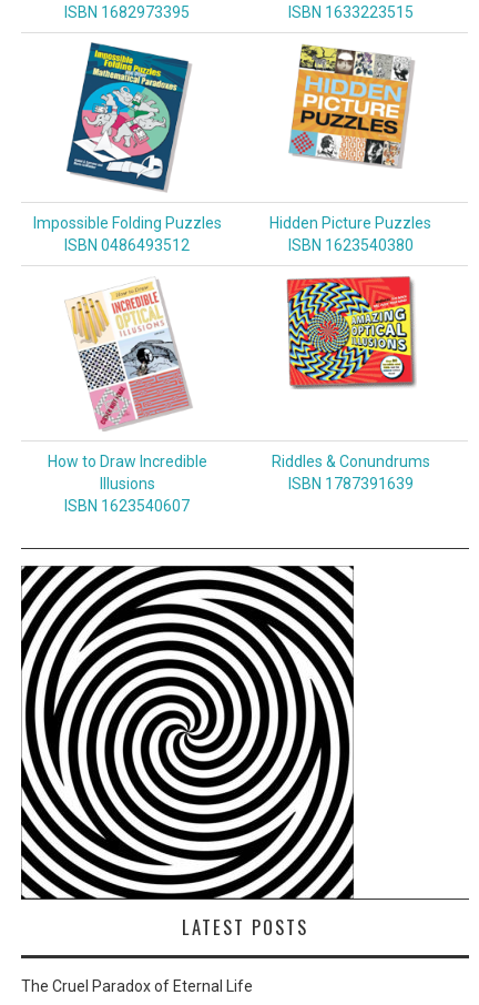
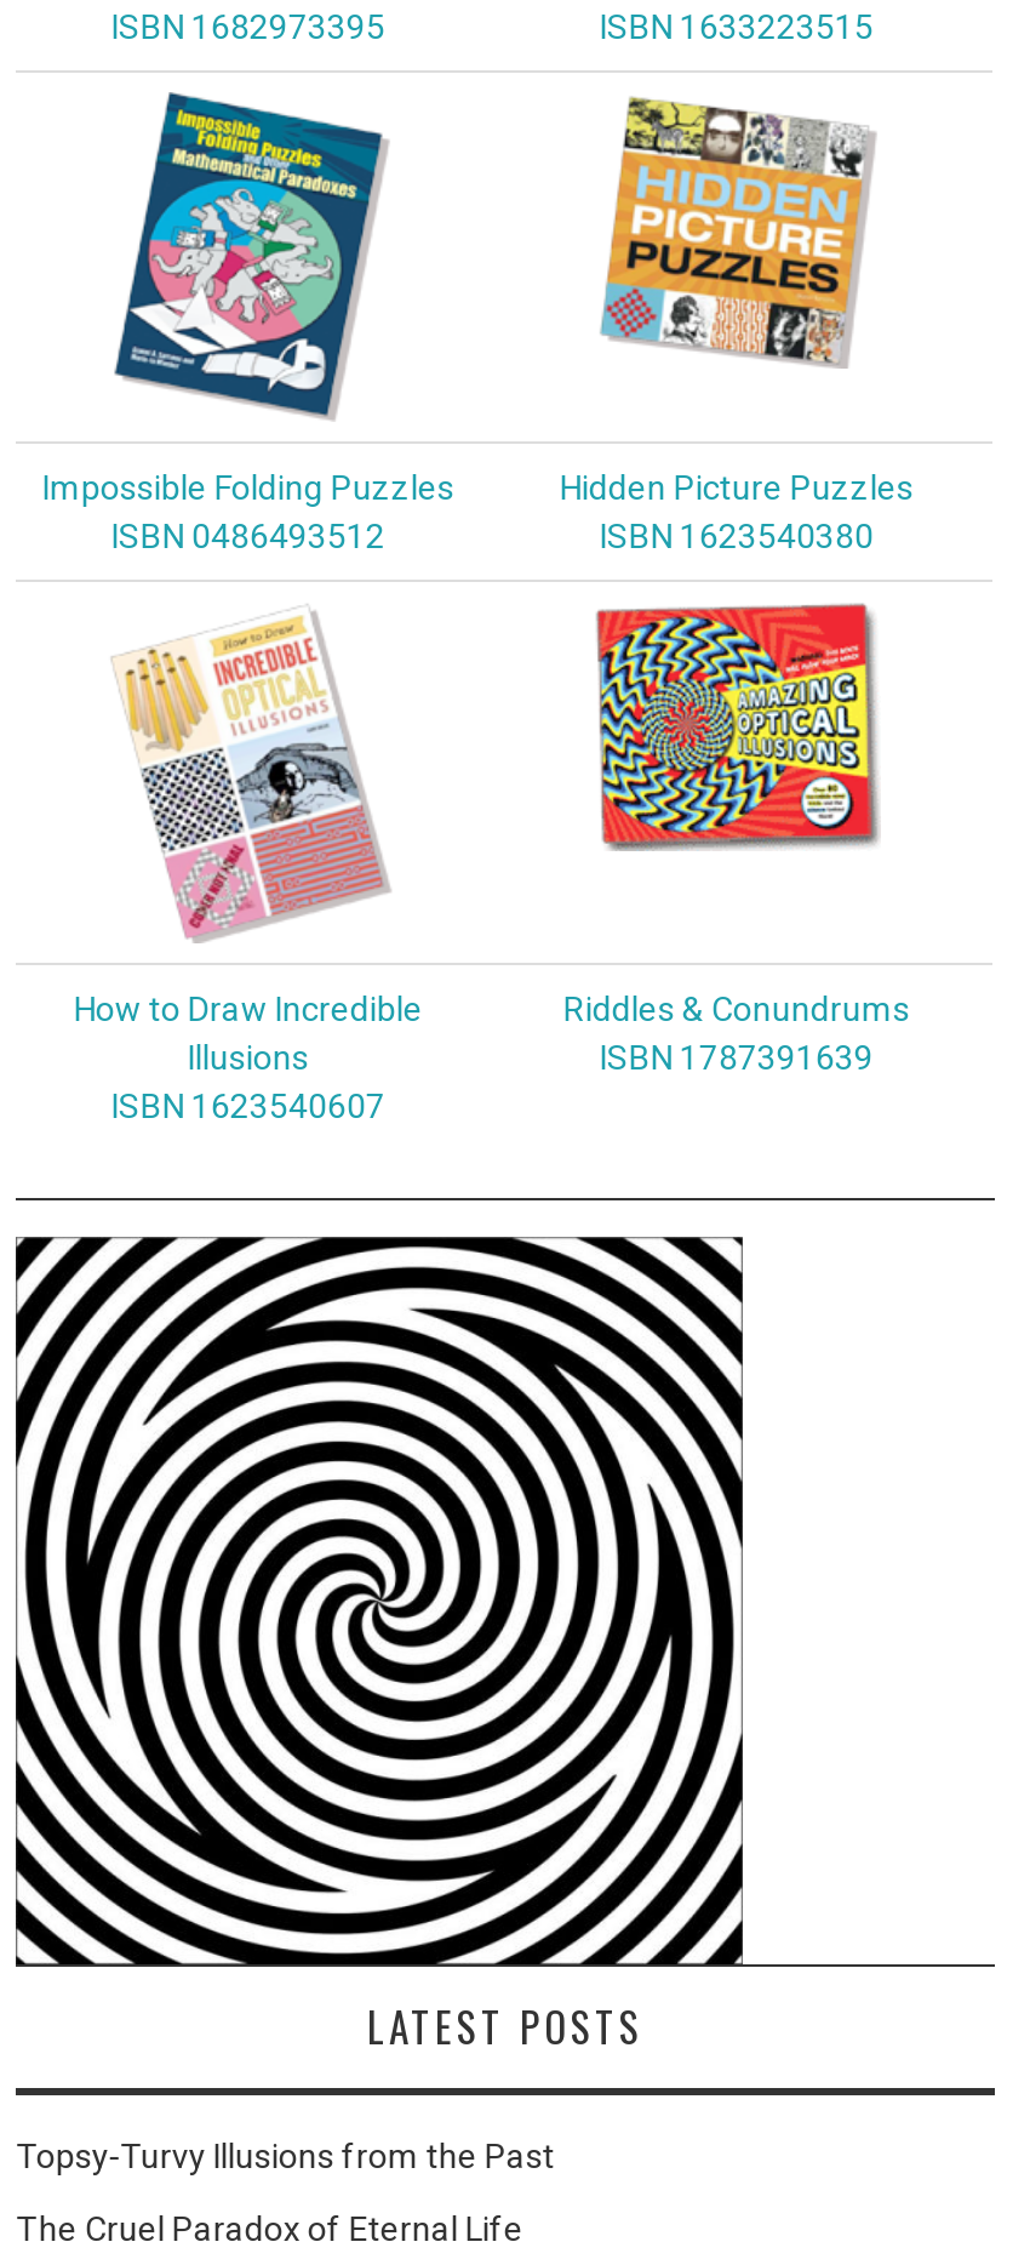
none -> [17,2137,555,2176] Topsy-Turvy Illusions from the Past

